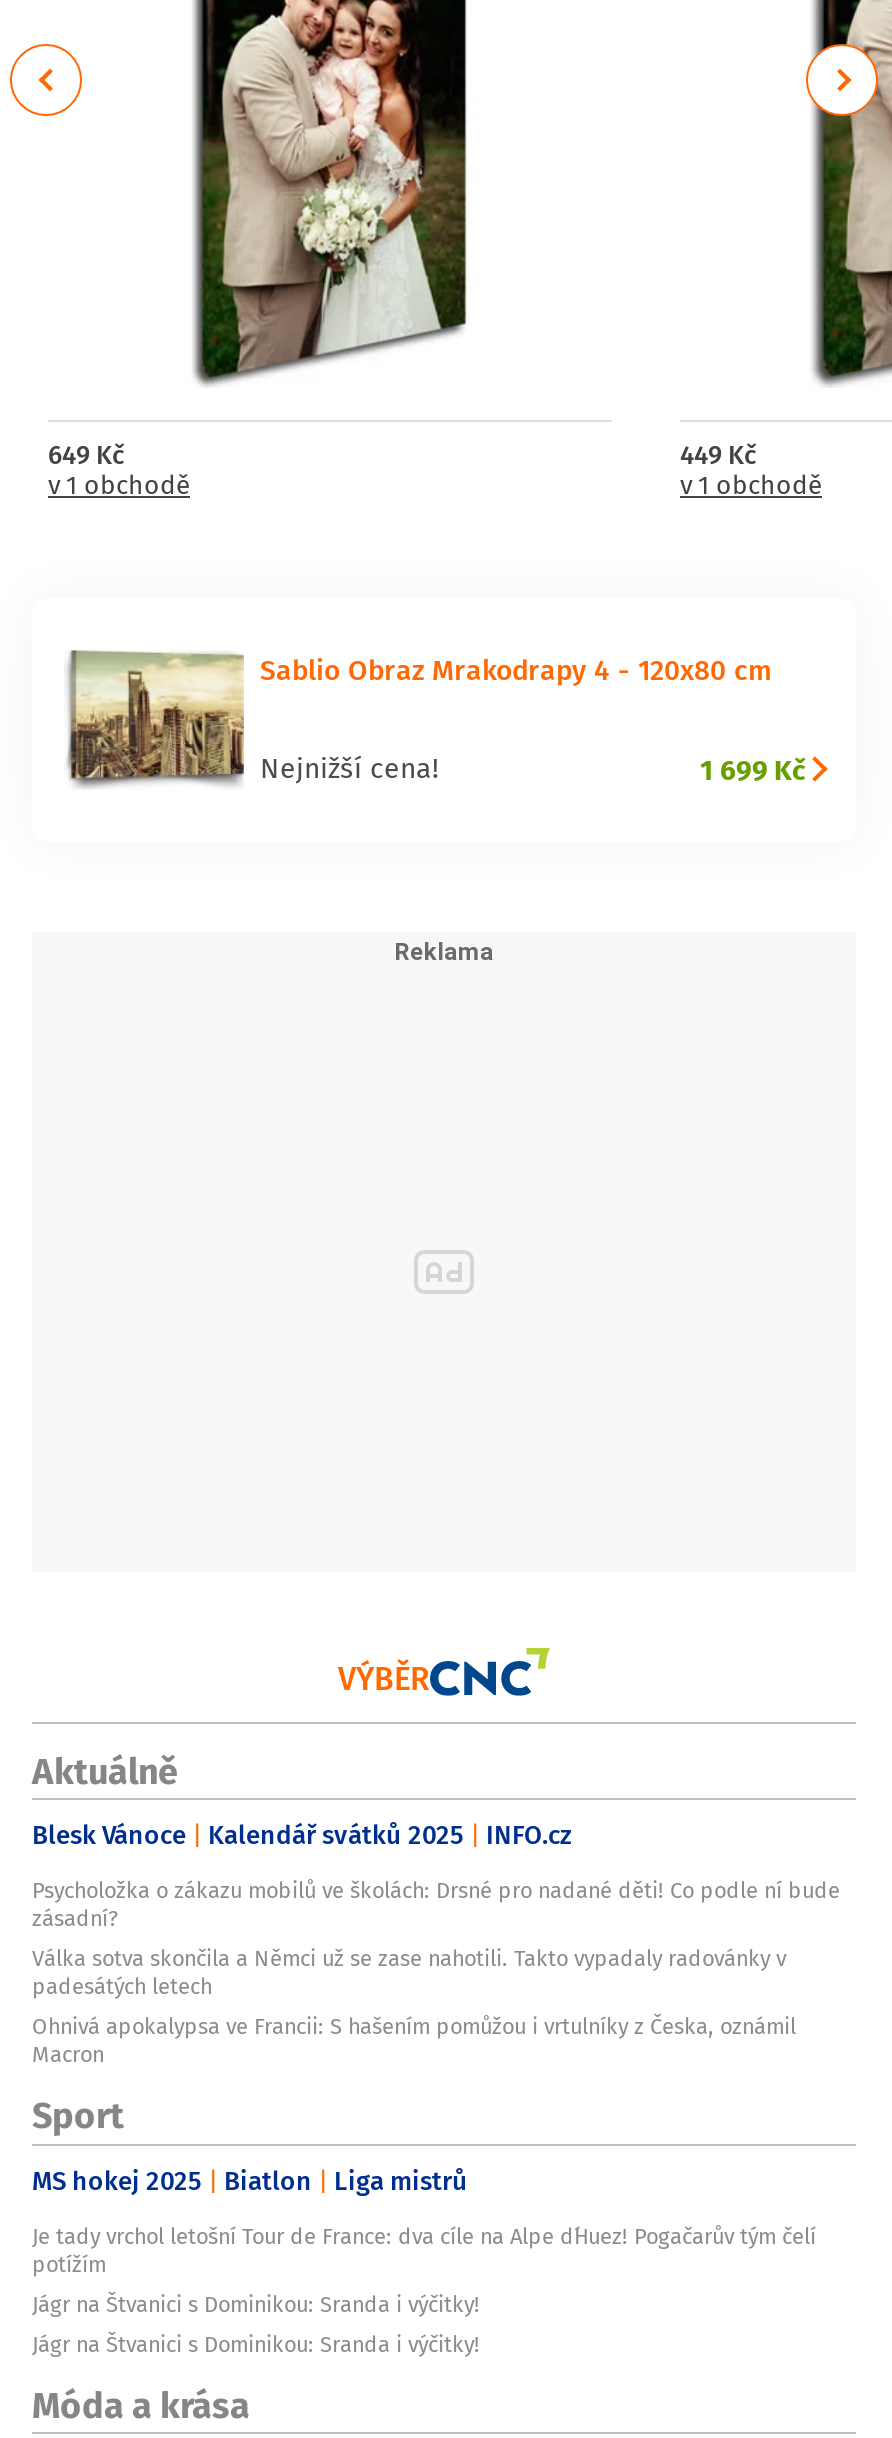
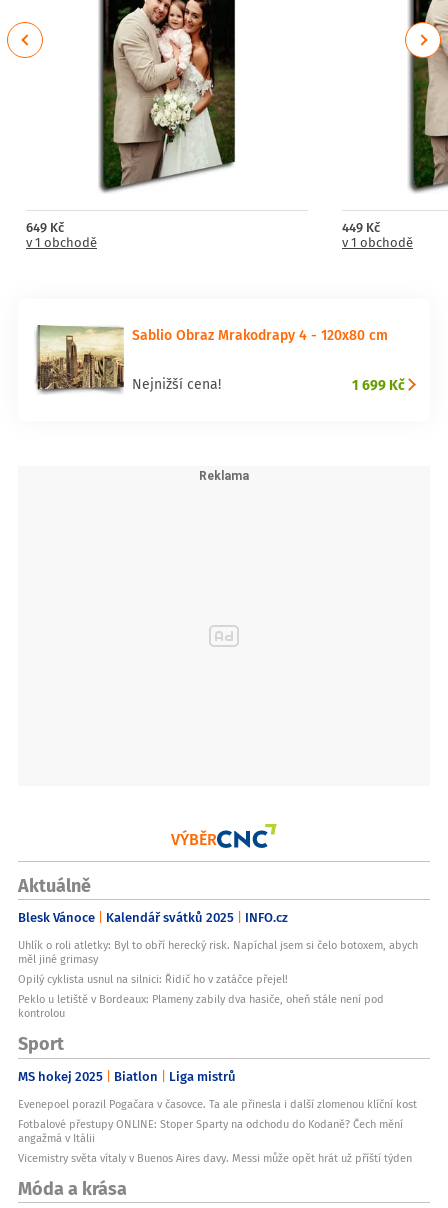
[32,1874,840,2070] Psycholožka o zákazu mobilů ve školách: Drsné pro nadané děti! Co podle ní bude | zásadní? | Válka sotva skončila a Němci už se zase nahotili. Takto vypadaly radovánky v | padesátých letech | Ohnivá apokalypsa ve Francii: S hašením pomůžou i vrtulníky z Česka, oznámil | Macron -> [18,937,418,1021] Uhlík o roli atletky: Byl to obří herecký risk. Napíchal jsem si čelo botoxem, abych | měl jiné grimasy | Opilý cyklista usnul na silnici: Řidič ho v zatáčce přejel! | Peklo u letiště v Bordeaux: Plameny zabily dva hasiče, oheň stále není pod | kontrolou
[32,2219,816,2359] Je tady vrchol letošní Tour de France: dva cíle na Alpe d´Huez! Pogačarův tým čelí | potížím | Jágr na Štvanici s Dominikou: Sranda i výčitky! | Jágr na Štvanici s Dominikou: Sranda i výčitky! -> [18,1096,417,1166] Evenepoel porazil Pogačara v časovce. Ta ale přinesla i další zlomenou klíční kost | Fotbalové přestupy ONLINE: Stoper Sparty na odchodu do Kodaně? Čech mění | angažmá v Itálii | Vicemistry světa vítaly v Buenos Aires davy. Messi může opět hrát už příští týden

